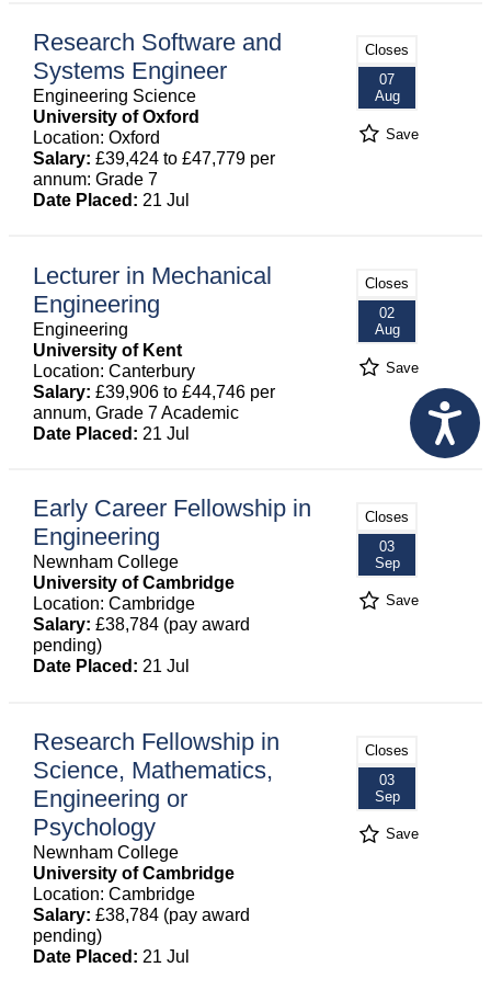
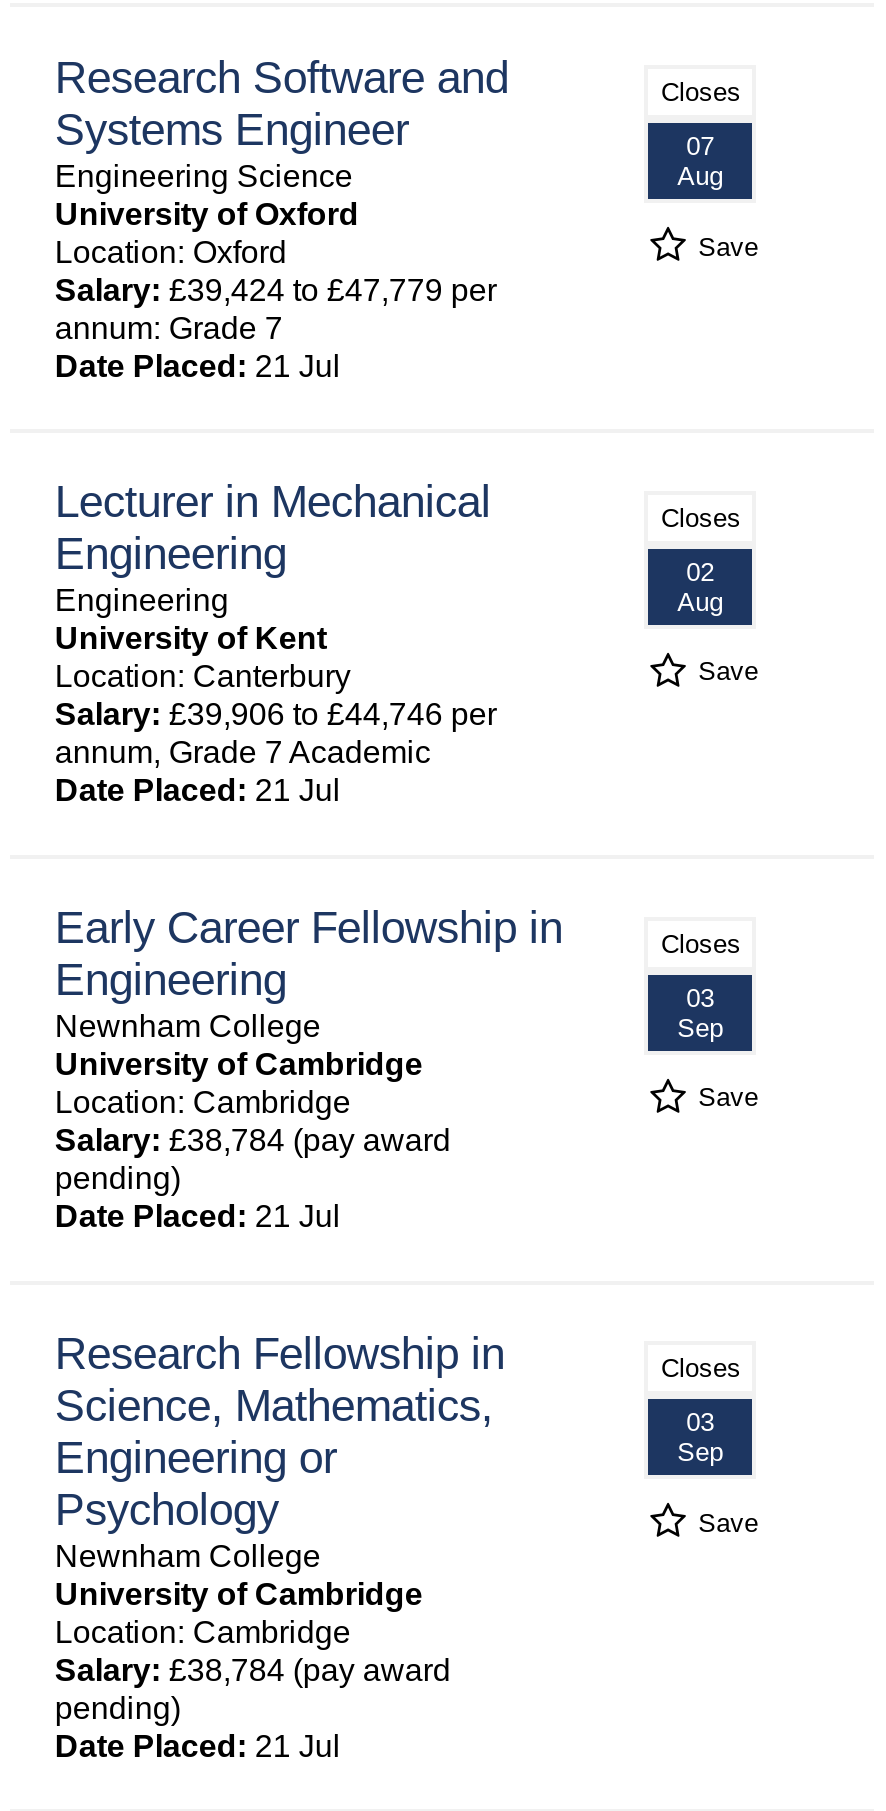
[409,387,481,459] [image] -> none

